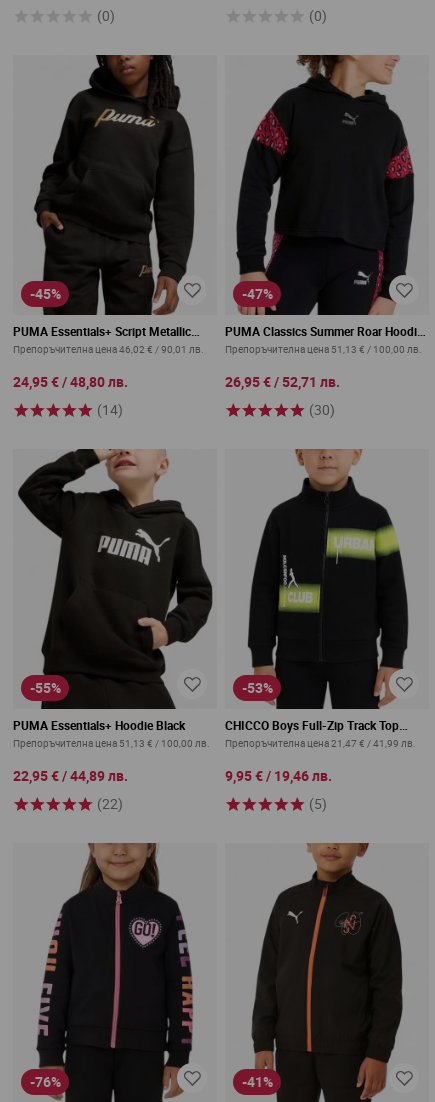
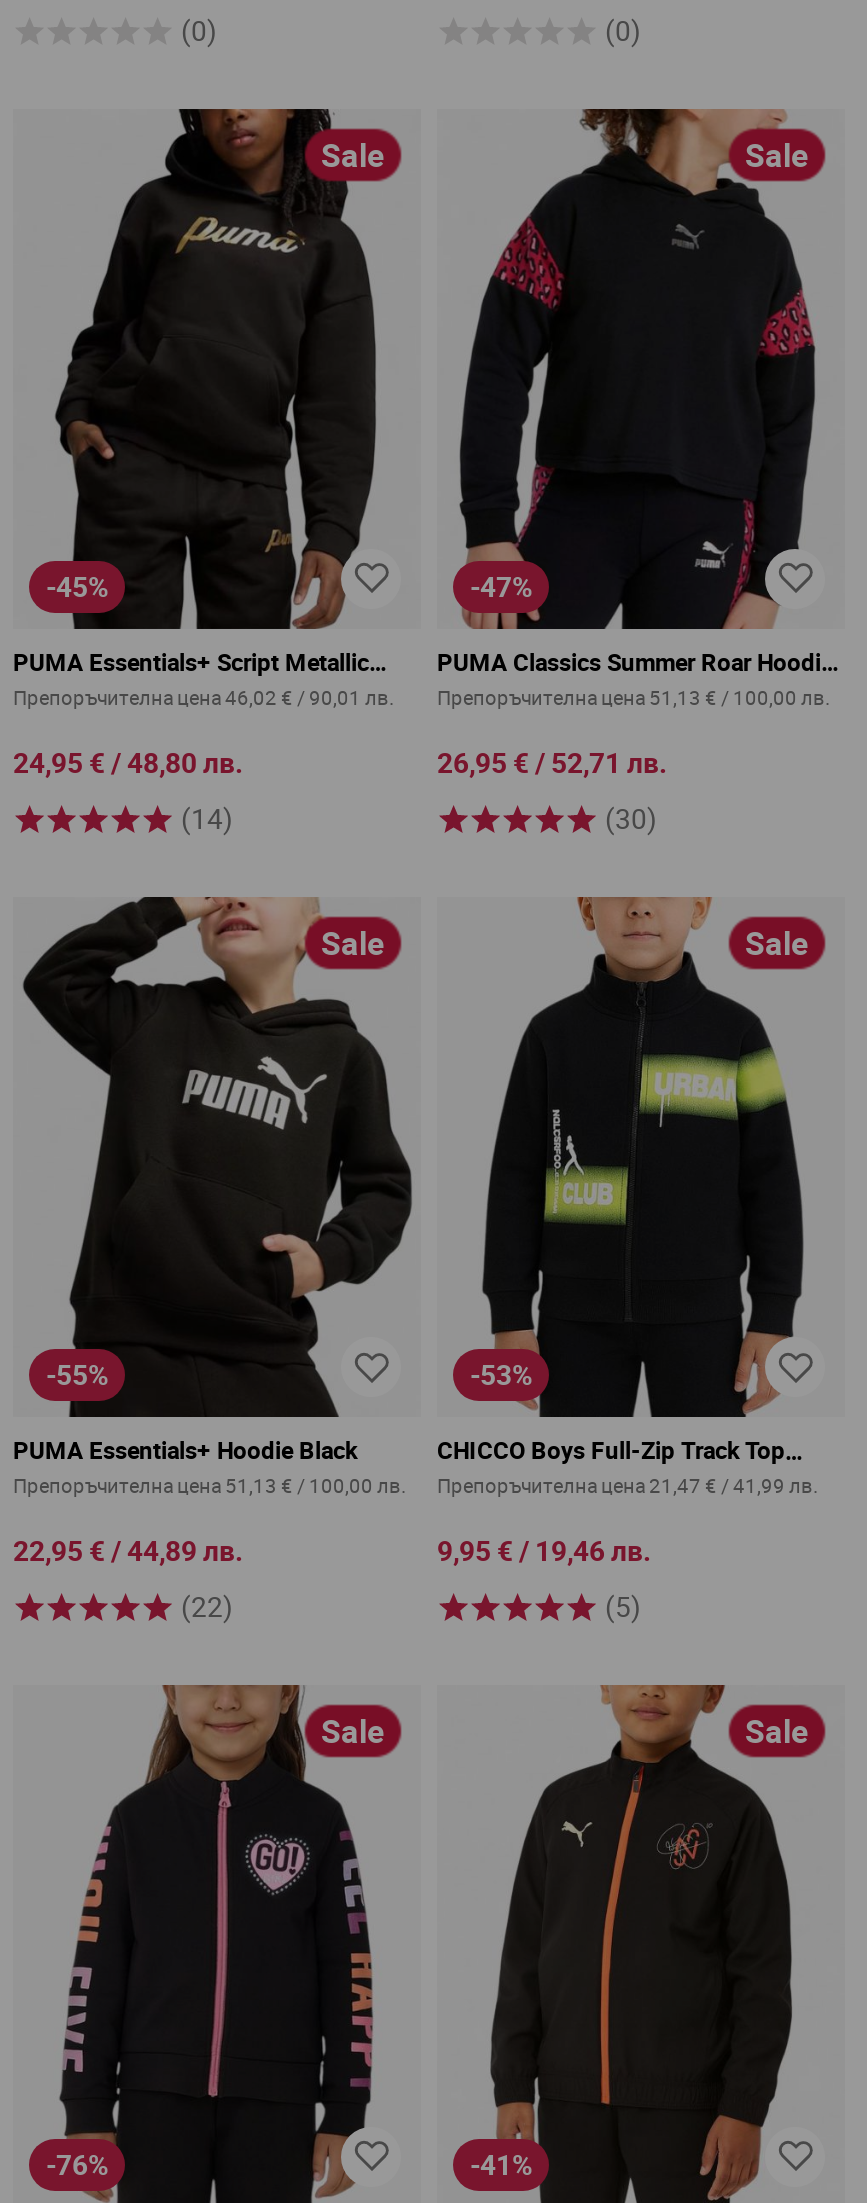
none -> [321,132,385,176] Sale
none -> [745,132,809,176] Sale
none -> [321,921,385,965] Sale
none -> [745,921,809,965] Sale
none -> [321,1710,385,1754] Sale
none -> [745,1710,809,1754] Sale

